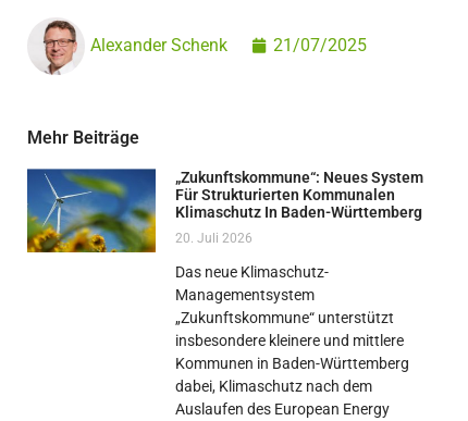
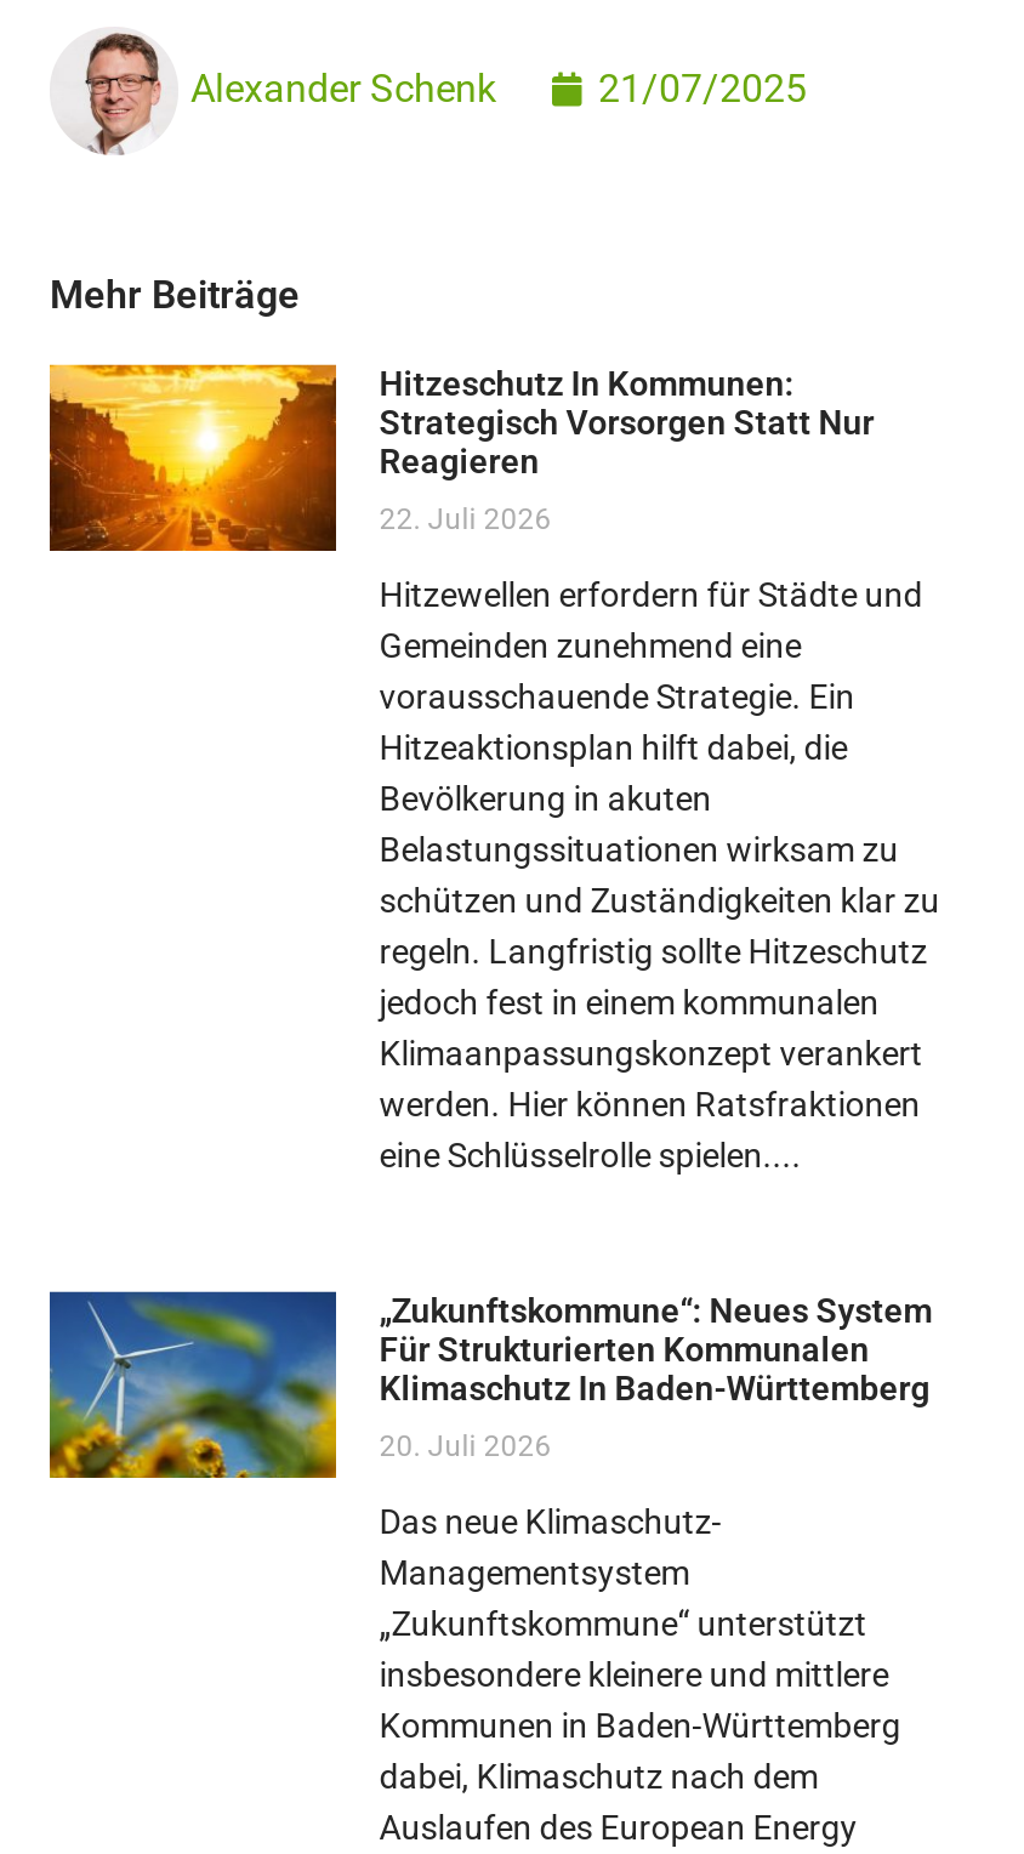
none -> [47,362,940,1174] [image] | Hitzeschutz In Kommunen: | Strategisch Vorsorgen Statt Nur | Reagieren | 22. Juli 2026 | Hitzewellen erfordern für Städte und | Gemeinden zunehmend eine | vorausschauende Strategie. Ein | Hitzeaktionsplan hilft dabei, die | Bevölkerung in akuten | Belastungssituationen wirksam zu | schützen und Zuständigkeiten klar zu | regeln. Langfristig sollte Hitzeschutz | jedoch fest in einem kommunalen | Klimaanpassungskonzept verankert | werden. Hier können Ratsfraktionen | eine Schlüsselrolle spielen.

